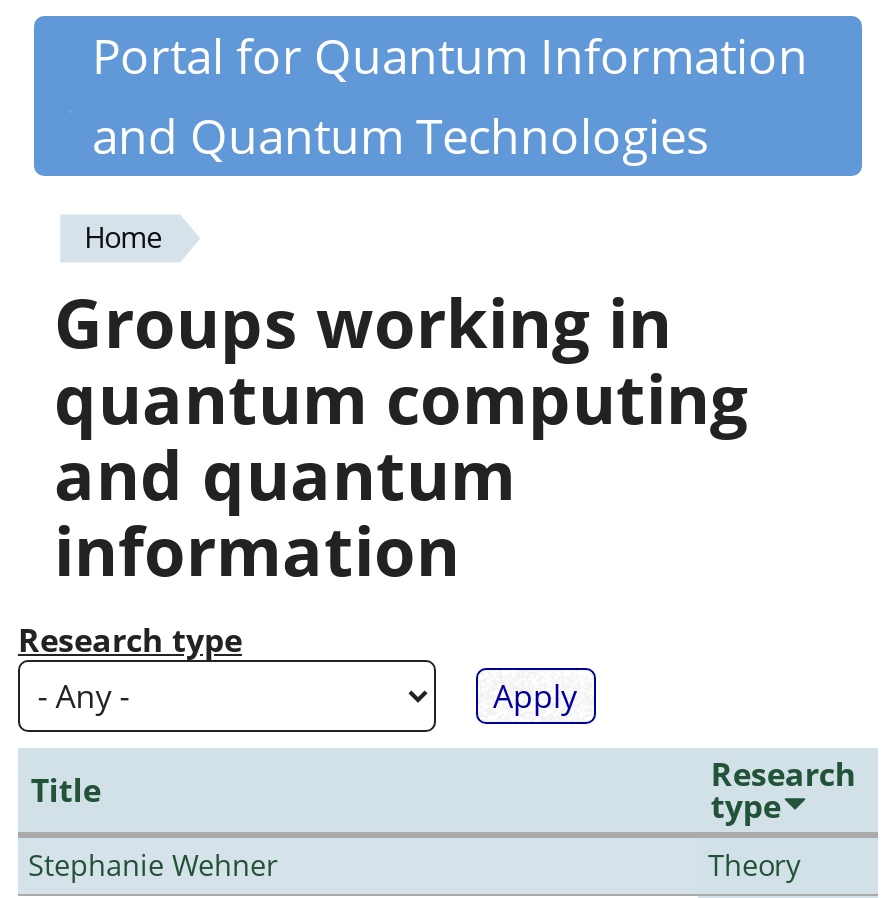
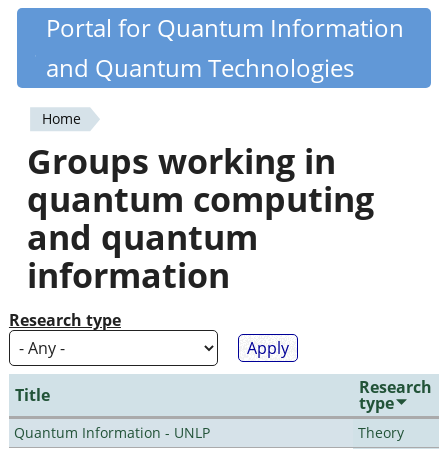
[28,846,278,884] Stephanie Wehner -> [14,423,210,442] Quantum Information - UNLP

